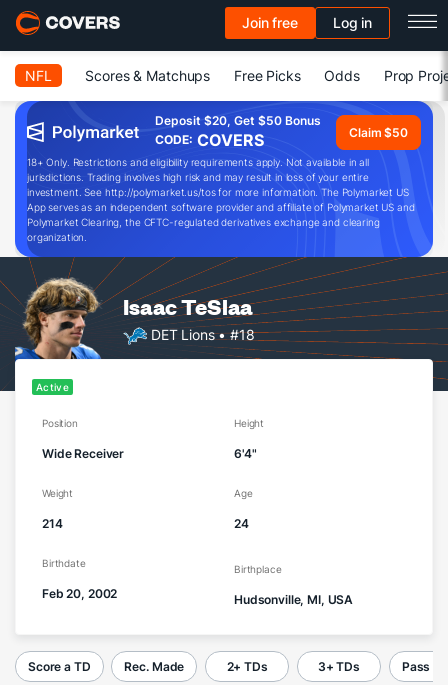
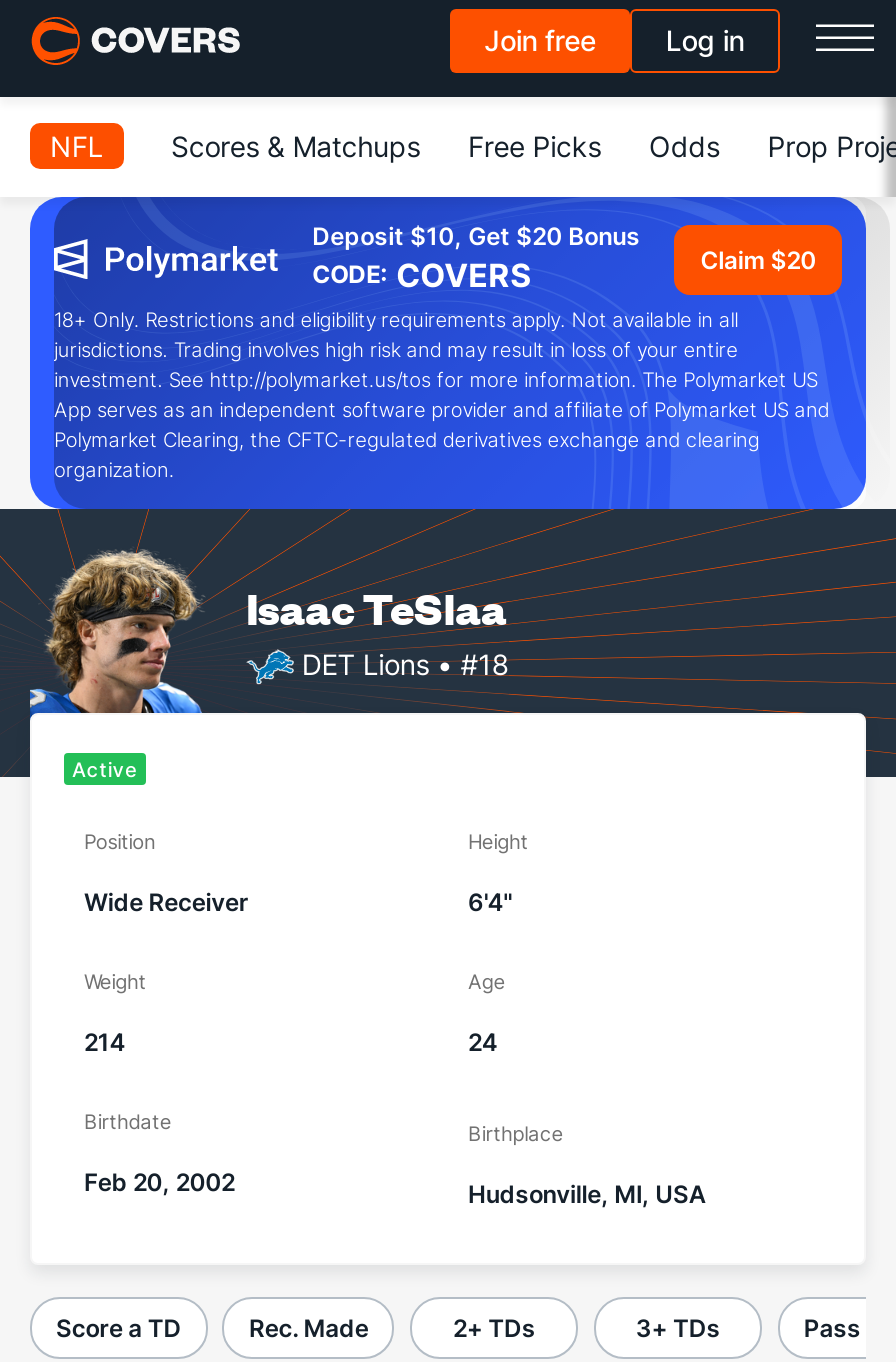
[155,113,321,128] Deposit $20, Get $50 Bonus -> [312,221,640,251] Deposit $10, Get $20 Bonus
[349,124,408,139] Claim $50 -> [700,244,816,274] Claim $20

